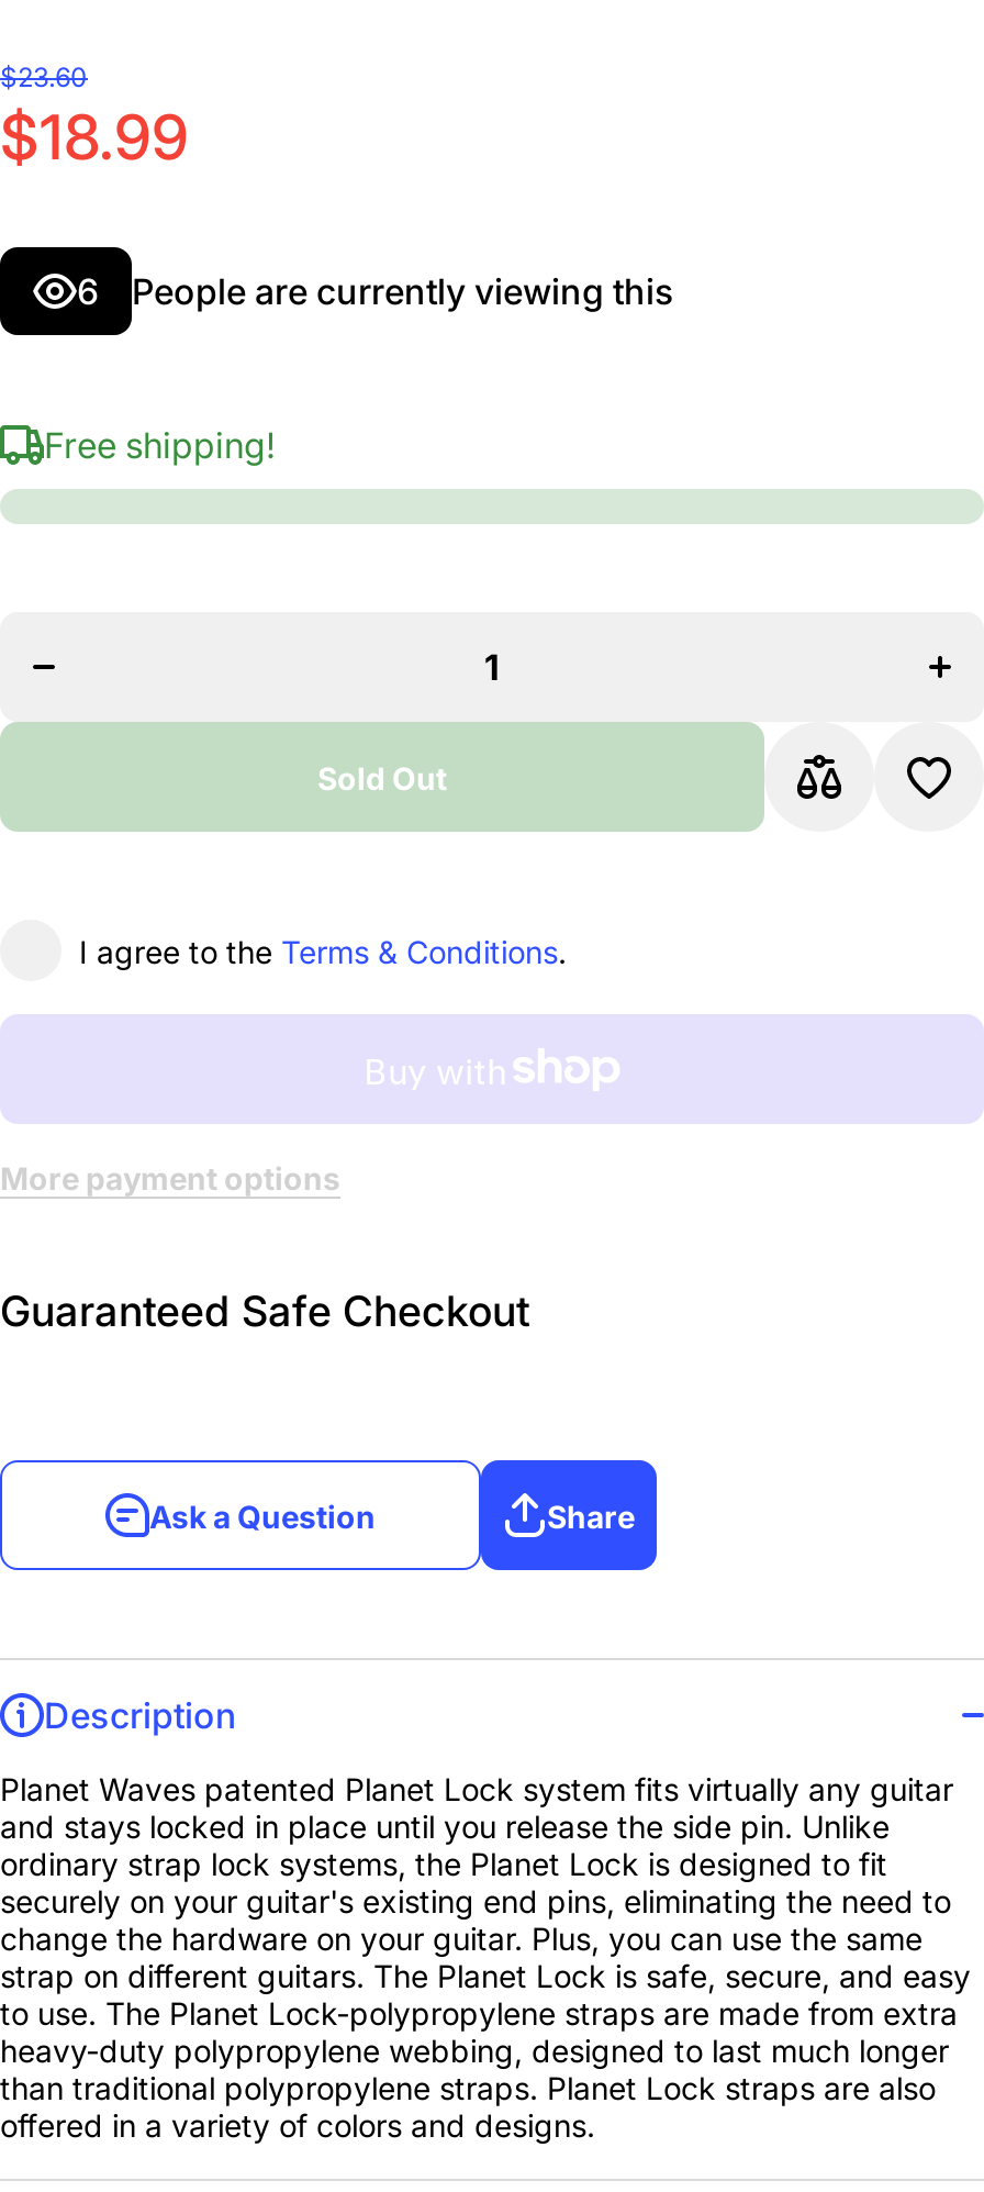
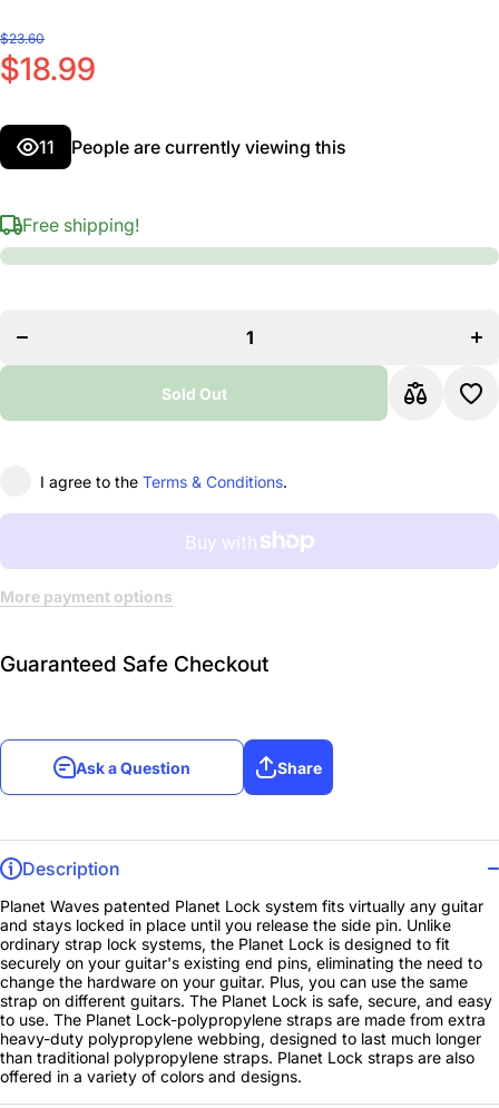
[77,269,674,313] 6 People are currently viewing this -> [39,136,346,158] 11 People are currently viewing this

